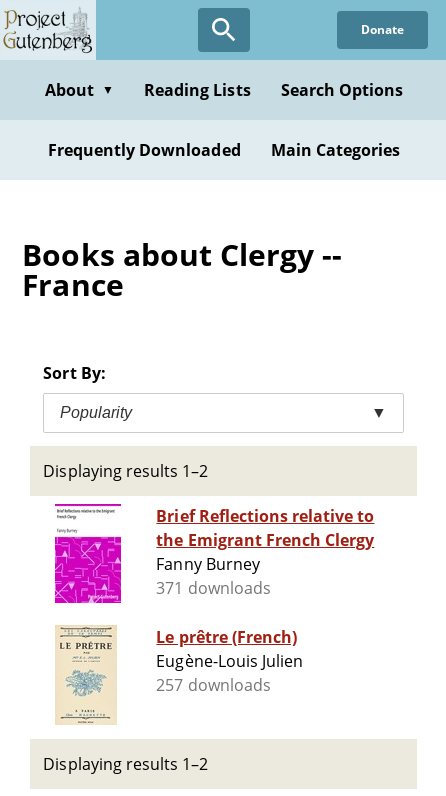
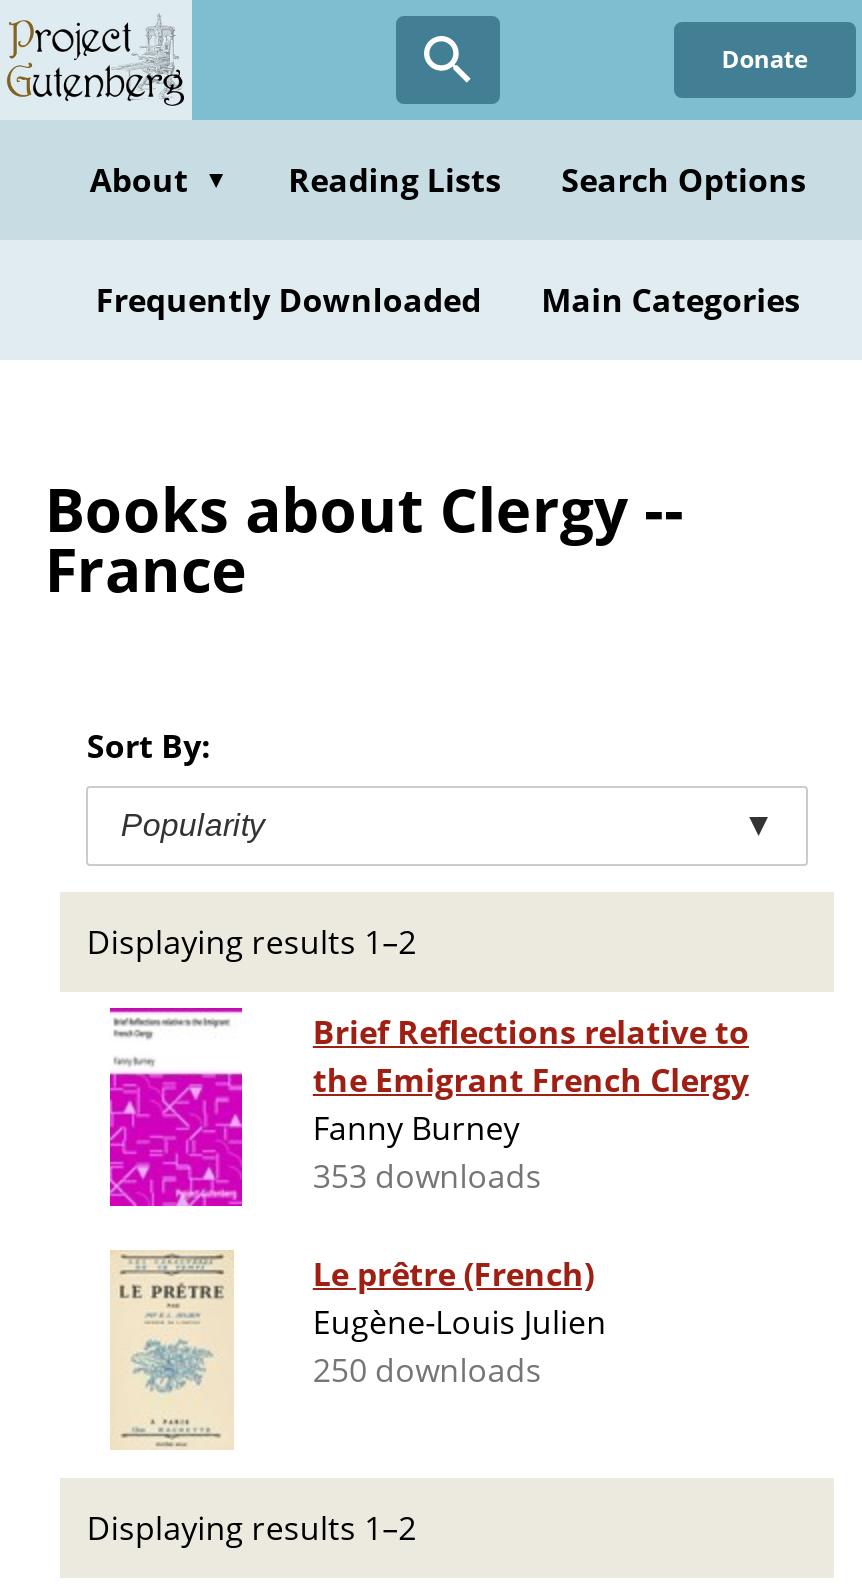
[156,577,271,599] 371 downloads -> [313,1154,542,1198] 353 downloads
[156,674,271,696] 257 downloads -> [313,1348,542,1392] 250 downloads

